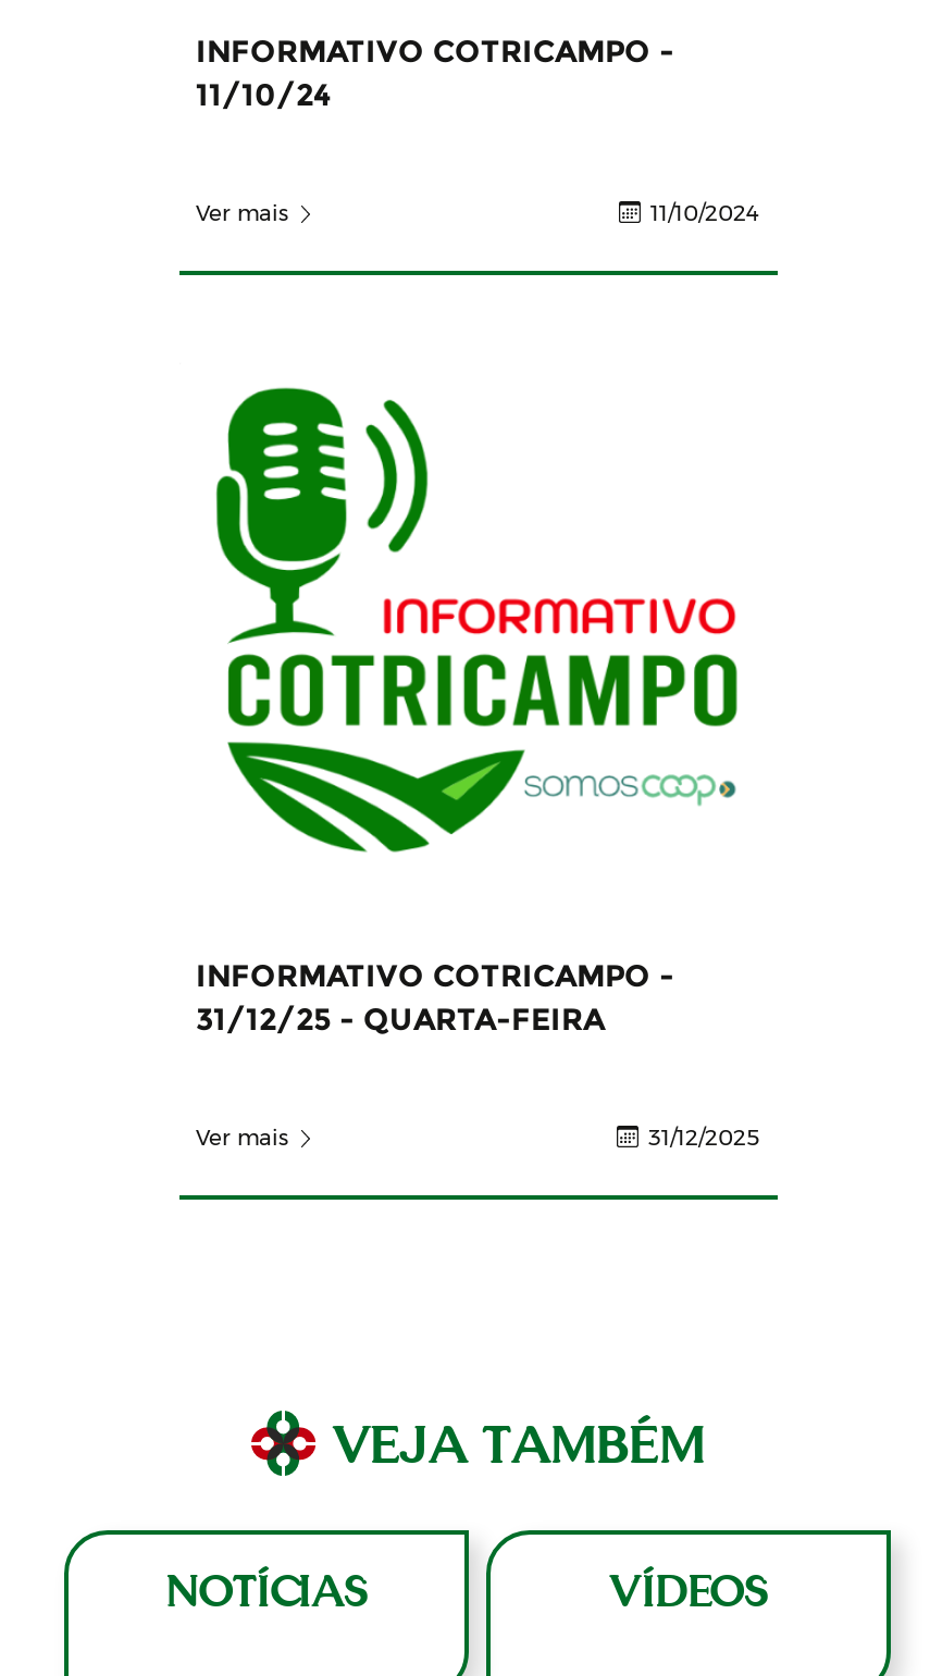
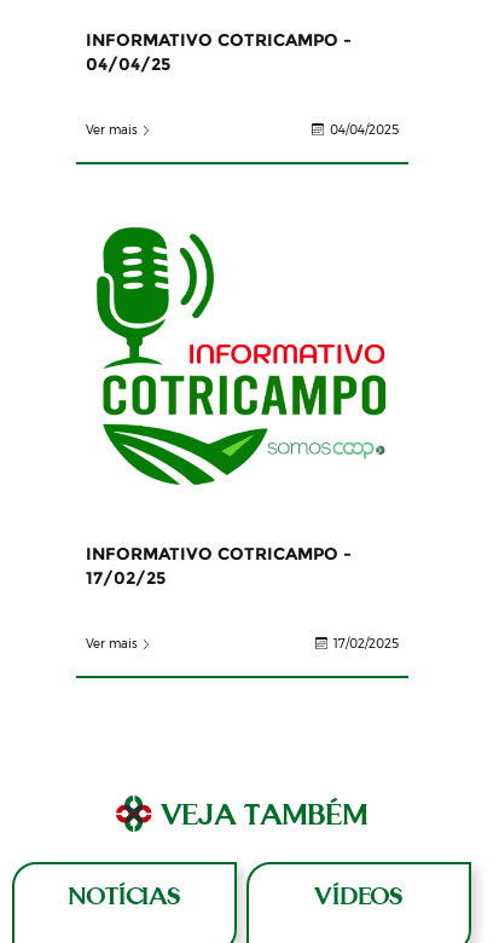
[196,74,331,113] 11/10/24 -> [85,53,170,74] 04/04/25
[650,198,759,226] 11/10/2024 -> [329,122,398,137] 04/04/2025
[196,999,605,1038] 31/12/25 - QUARTA-FEIRA -> [85,567,165,588] 17/02/25
[648,1123,759,1151] 31/12/2025 -> [333,635,398,651] 17/02/2025

